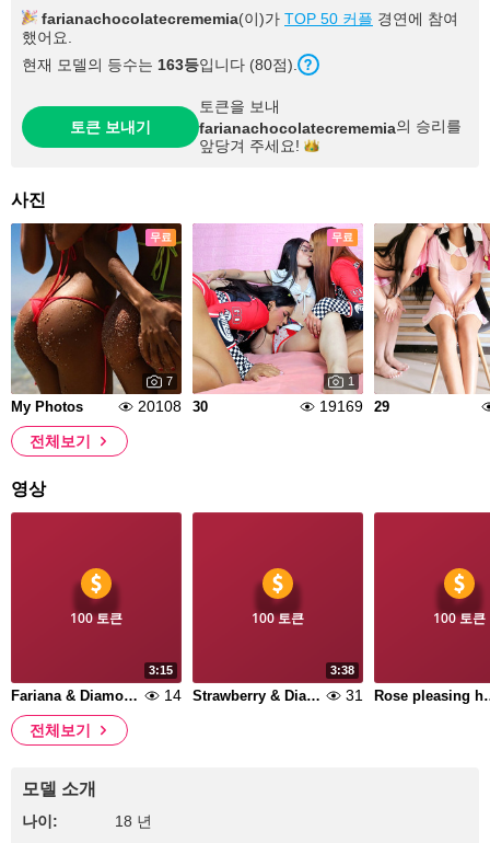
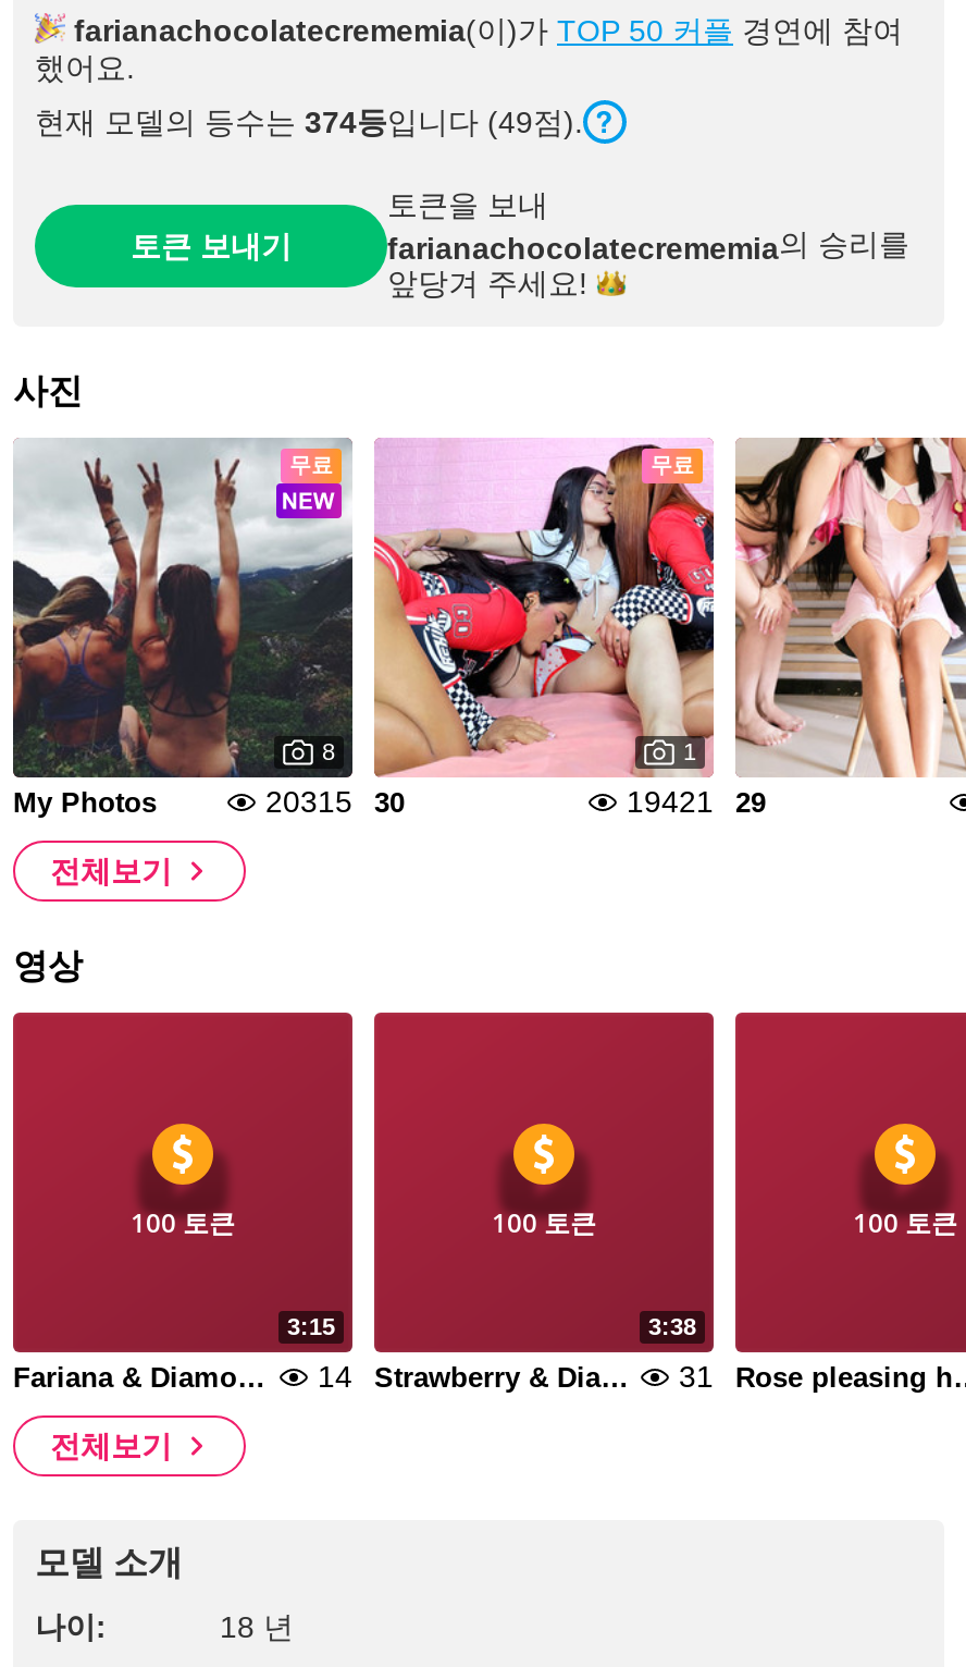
[22,56,297,73] 현재 모델의 등수는 163등입니다 (80점). -> [35,105,583,139] 현재 모델의 등수는 374등입니다 (49점).
[10,222,183,394] [image] | 7 -> [11,438,352,777] [image] | 8
[138,397,208,415] 20108 30 -> [265,784,405,819] 20315 30
[319,397,389,415] 19169 29 -> [627,784,766,819] 19421 29

